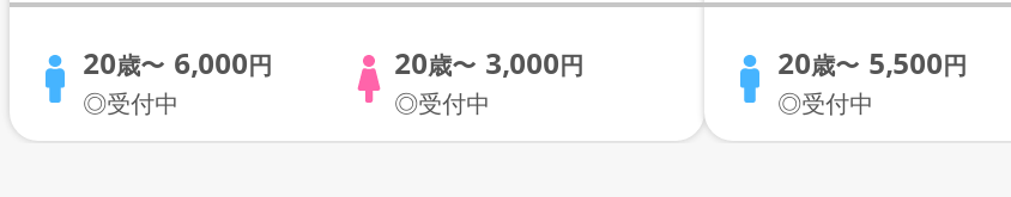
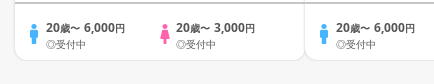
[778,43,967,84] 20歳〜 5,500円 -> [336,19,415,36] 20歳〜 6,000円

